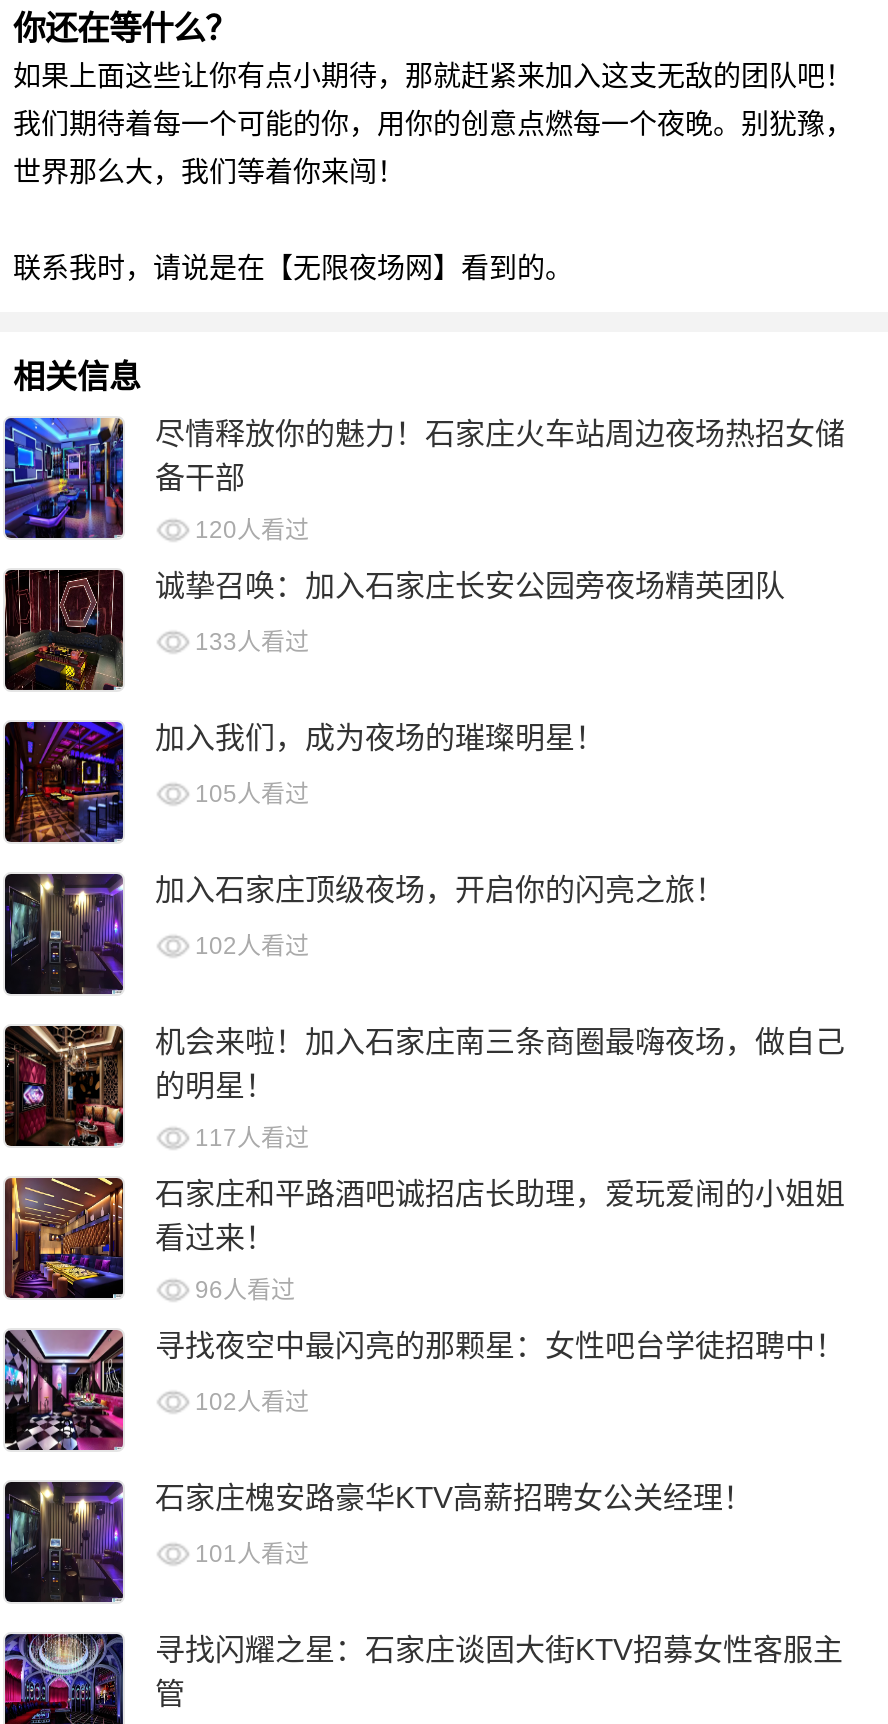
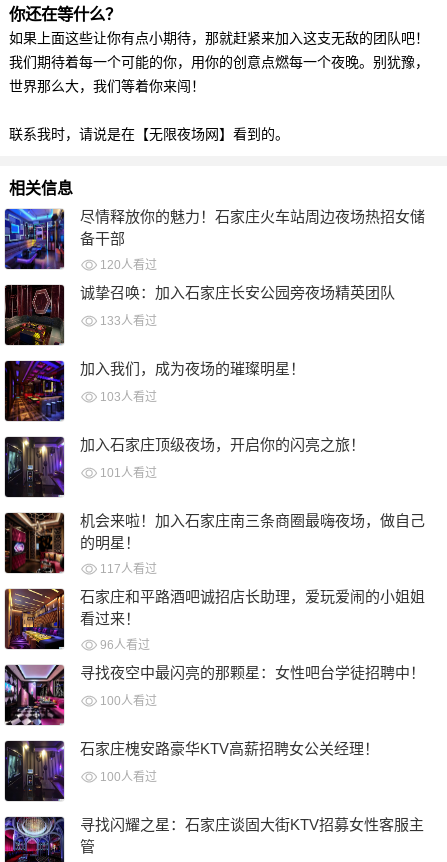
[195,780,309,808] 105人看过 -> [100,390,157,404] 103人看过
[195,932,309,960] 102人看过 -> [100,466,157,480] 101人看过
[195,1388,309,1416] 102人看过 -> [100,694,157,708] 100人看过
[195,1540,309,1568] 101人看过 -> [100,770,157,784] 100人看过

